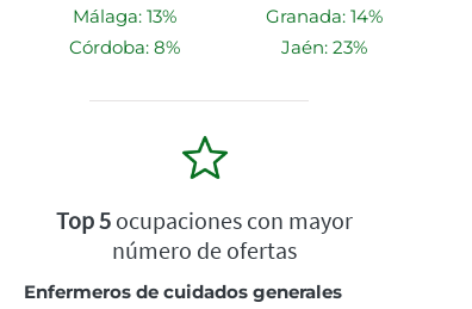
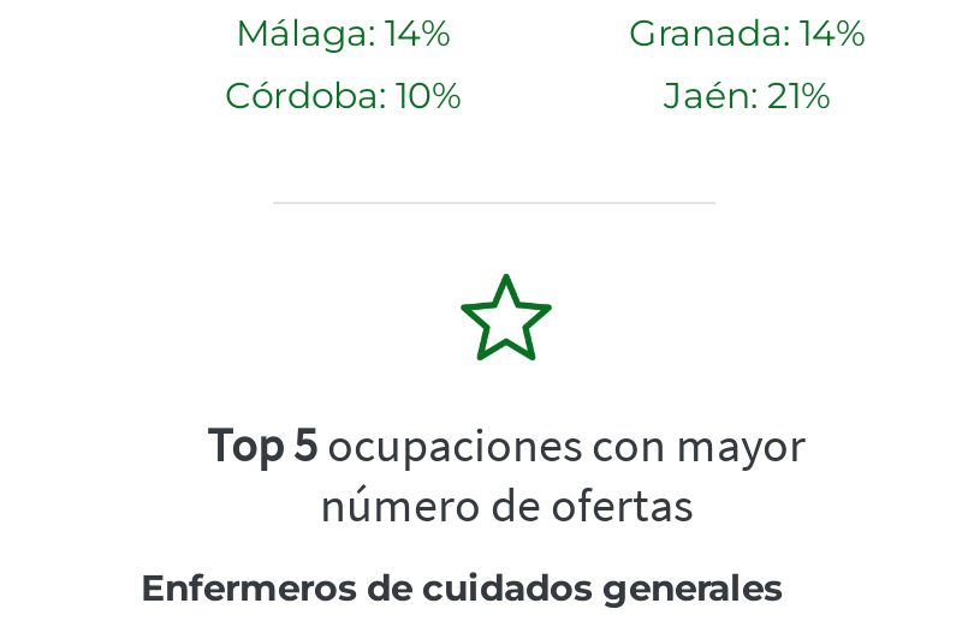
[72,5,176,27] Málaga: 13% -> [236,9,450,55] Málaga: 14%
[69,36,179,58] Córdoba: 8% -> [225,72,461,117] Córdoba: 10%
[281,36,367,58] Jaén: 23% -> [664,72,830,117] Jaén: 21%

